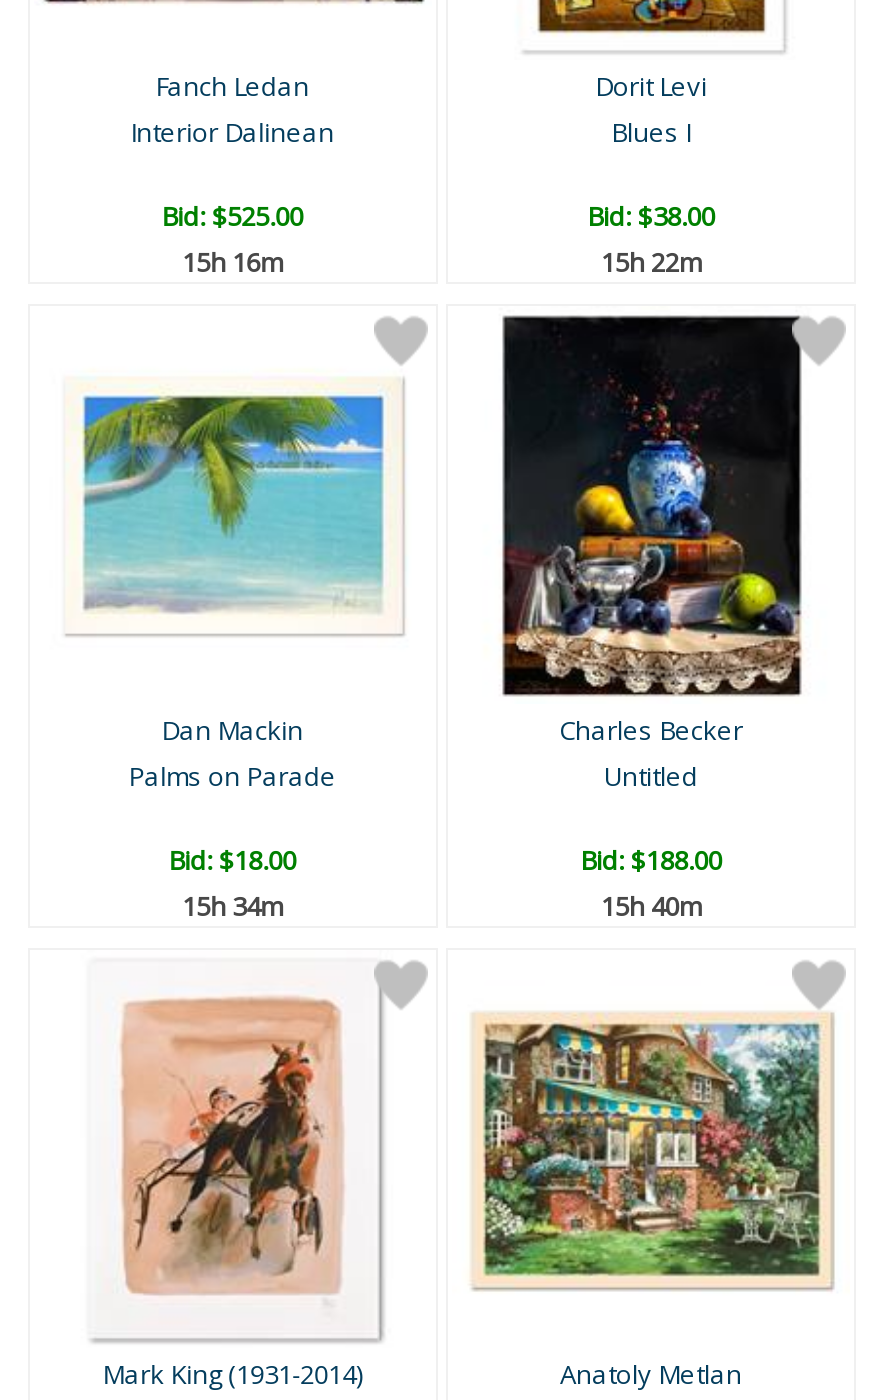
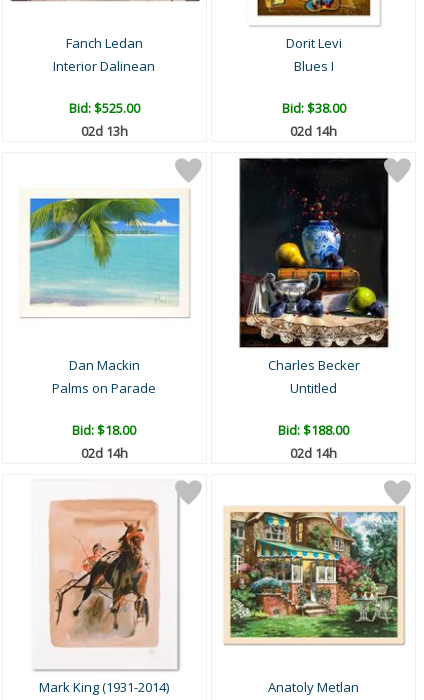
[182,245,282,281] 15h 16m -> [81,122,128,140] 02d 13h
[601,245,701,281] 15h 22m -> [290,122,337,140] 02d 14h
[182,889,282,925] 15h 34m -> [81,444,128,462] 02d 14h
[601,889,701,925] 15h 40m -> [290,444,337,462] 02d 14h

